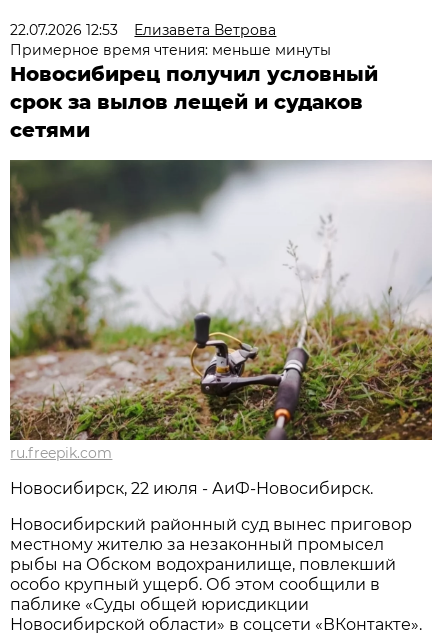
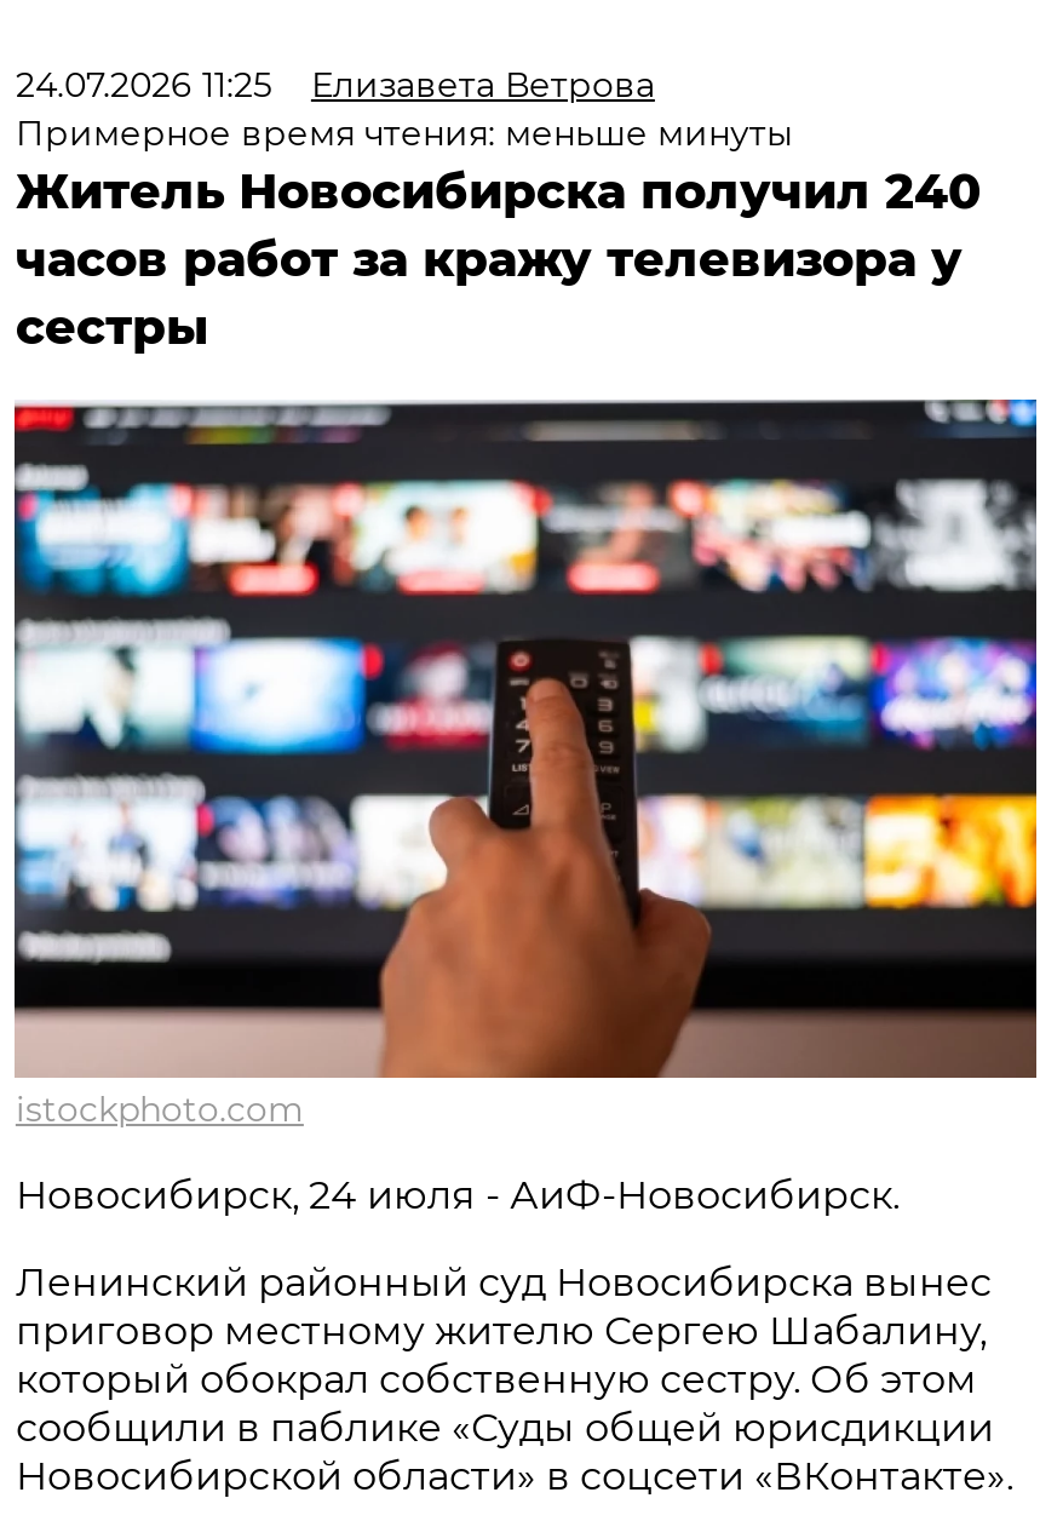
[10,21,276,39] 22.07.2026 12:53 Елизавета Ветрова -> [15,63,655,107] 24.07.2026 11:25 Елизавета Ветрова
[10,62,378,142] Новосибирец получил условный | срок за вылов лещей и судаков | сетями -> [15,162,982,356] Житель Новосибирска получил 240 | часов работ за кражу телевизора у | сестры
[9,159,433,462] [image] | ru.freepik.com -> [12,397,1039,1131] [image] | istockphoto.com
[10,479,373,498] Новосибирcк, 22 июля - АиФ-Новосибирск. -> [15,1172,899,1218] Новосибирcк, 24 июля - АиФ-Новосибирск.
[10,515,412,614] Новосибирский районный суд вынес приговор | местному жителю за незаконный промысел | рыбы на Обском водохранилище, повлекший | особо крупный ущерб. Об этом сообщили в | паблике «Суды общей юрисдикции -> [15,1259,994,1451] Ленинский районный суд Новосибирска вынес | приговор местному жителю Сергею Шабалину, | который обокрал собственную сестру. Об этом | сообщили в паблике «Суды общей юрисдикции

